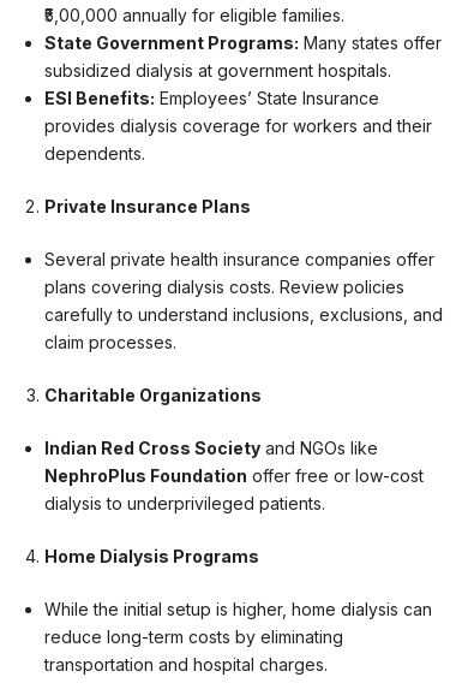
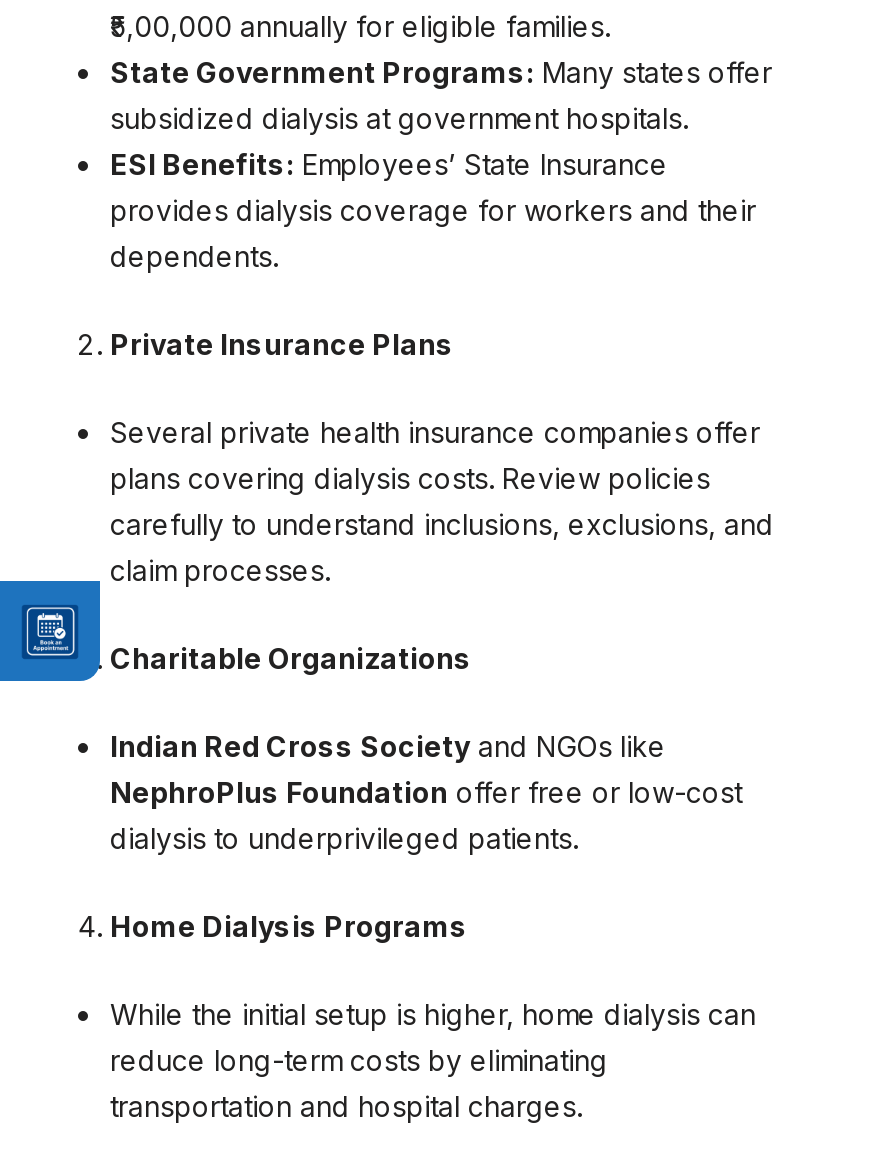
none -> [6,578,102,684] [image]

